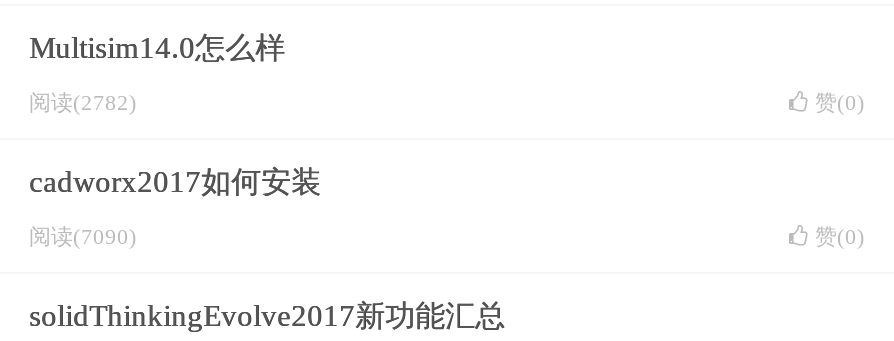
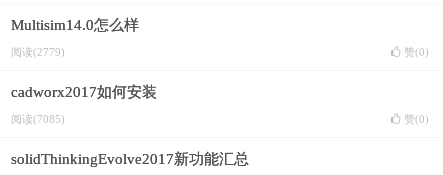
[29,90,137,114] 阅读(2782) -> [11,46,65,58] 阅读(2779)
[29,224,137,248] 阅读(7090) -> [11,113,65,125] 阅读(7085)

